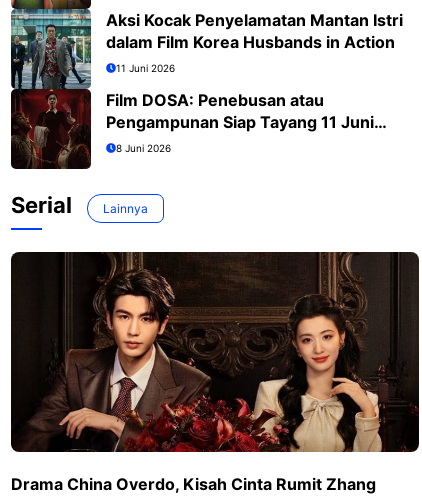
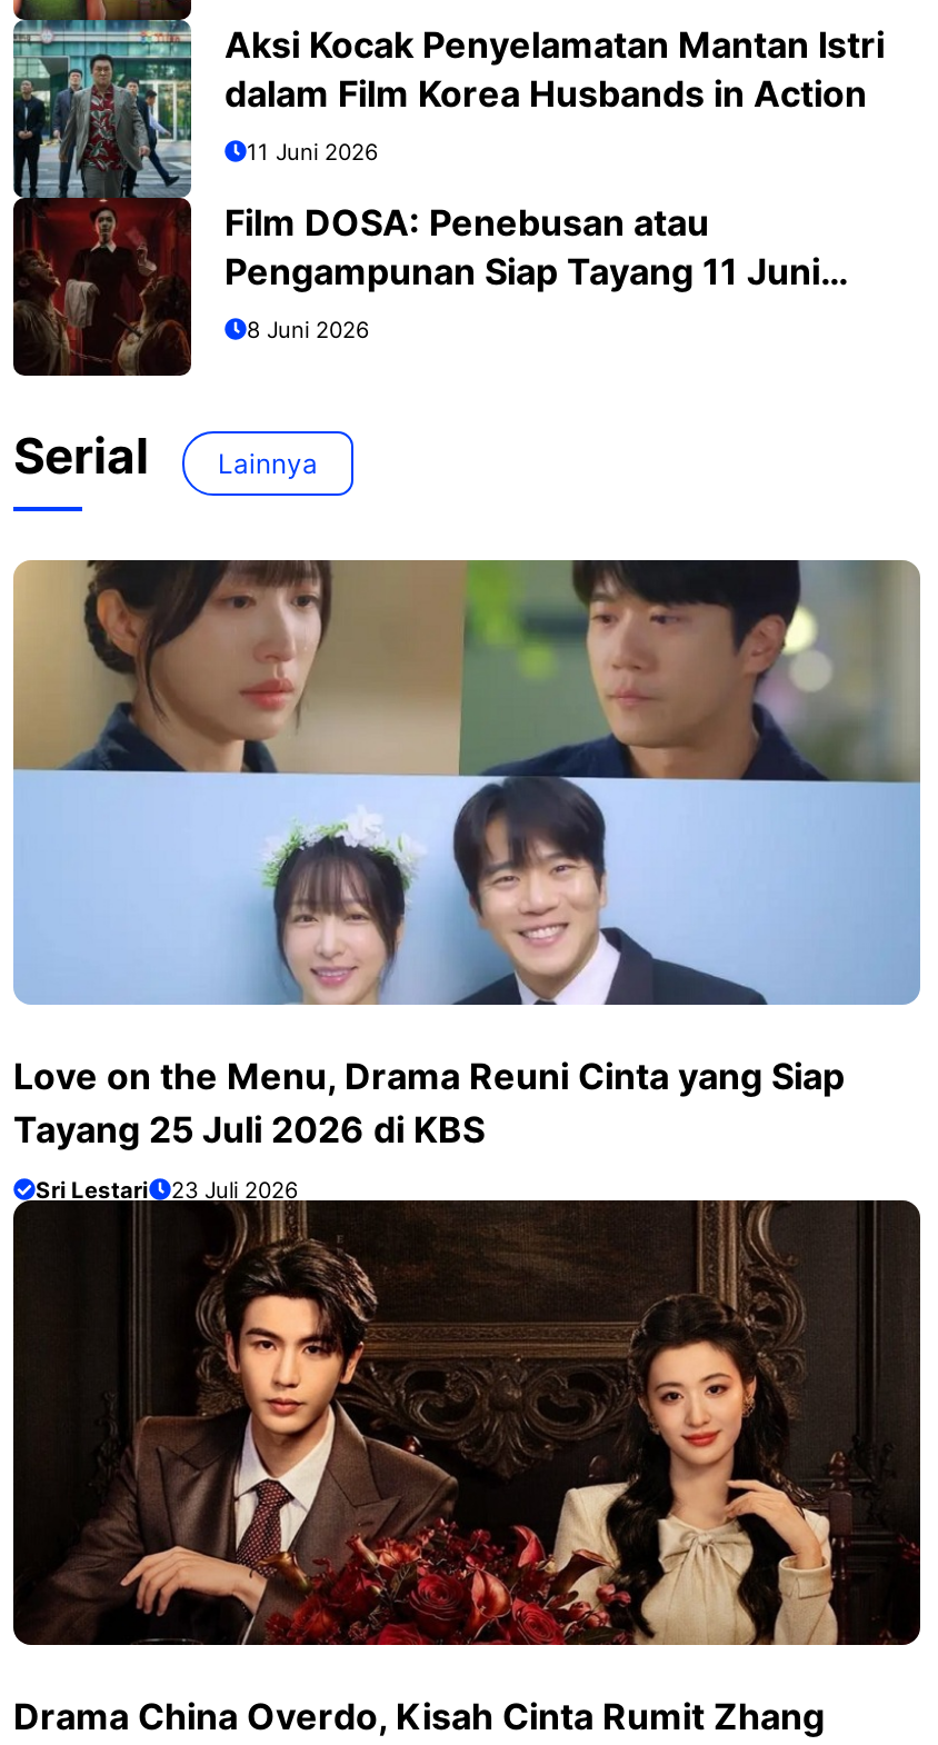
none -> [11,558,920,1203] [image] | Love on the Menu, Drama Reuni Cinta yang Siap | Tayang 25 Juli 2026 di KBS | Sri Lestari | 23 Juli 2026

